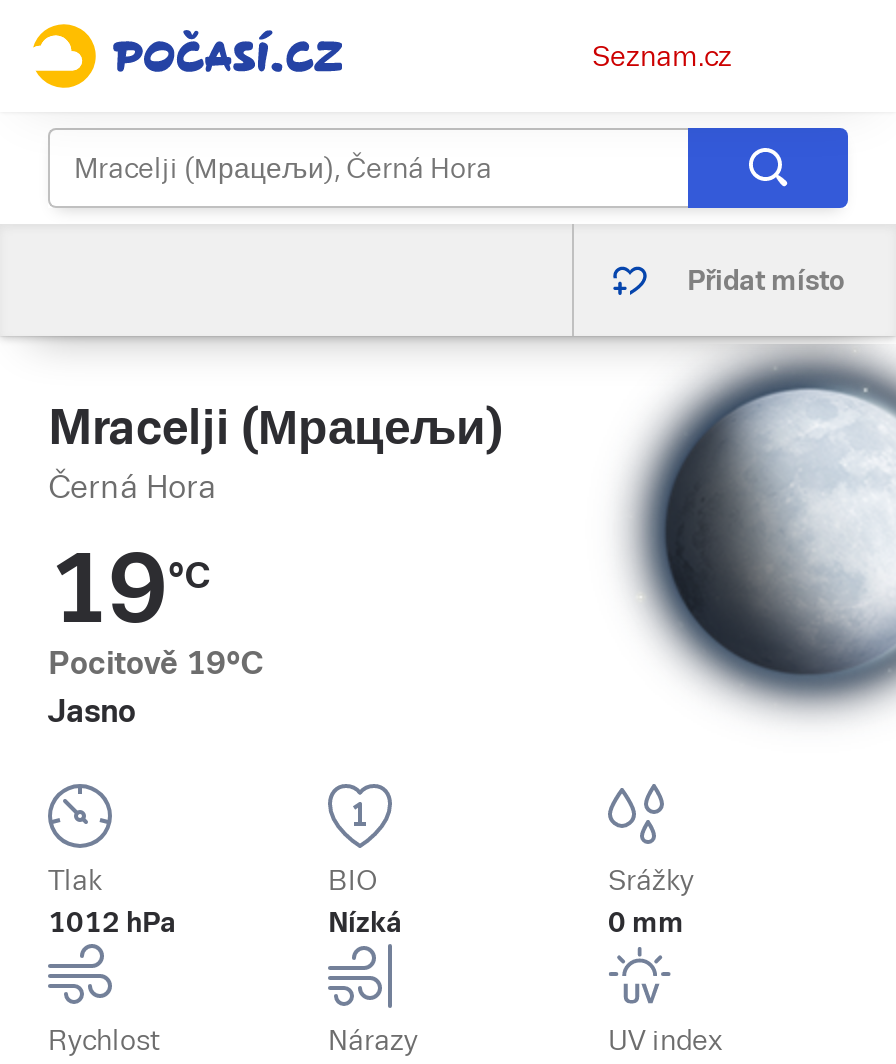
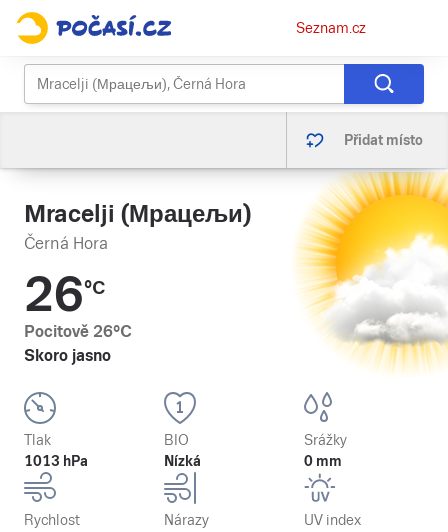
[596,346,890,738] [image] -> [297,172,445,371] [image]
[48,534,264,730] 19°C | Pocitově 19°C | Jasno -> [24,267,132,365] 26°C | Pocitově 26°C | Skoro jasno
[48,906,176,938] 1012 hPa -> [24,453,88,469] 1013 hPa

